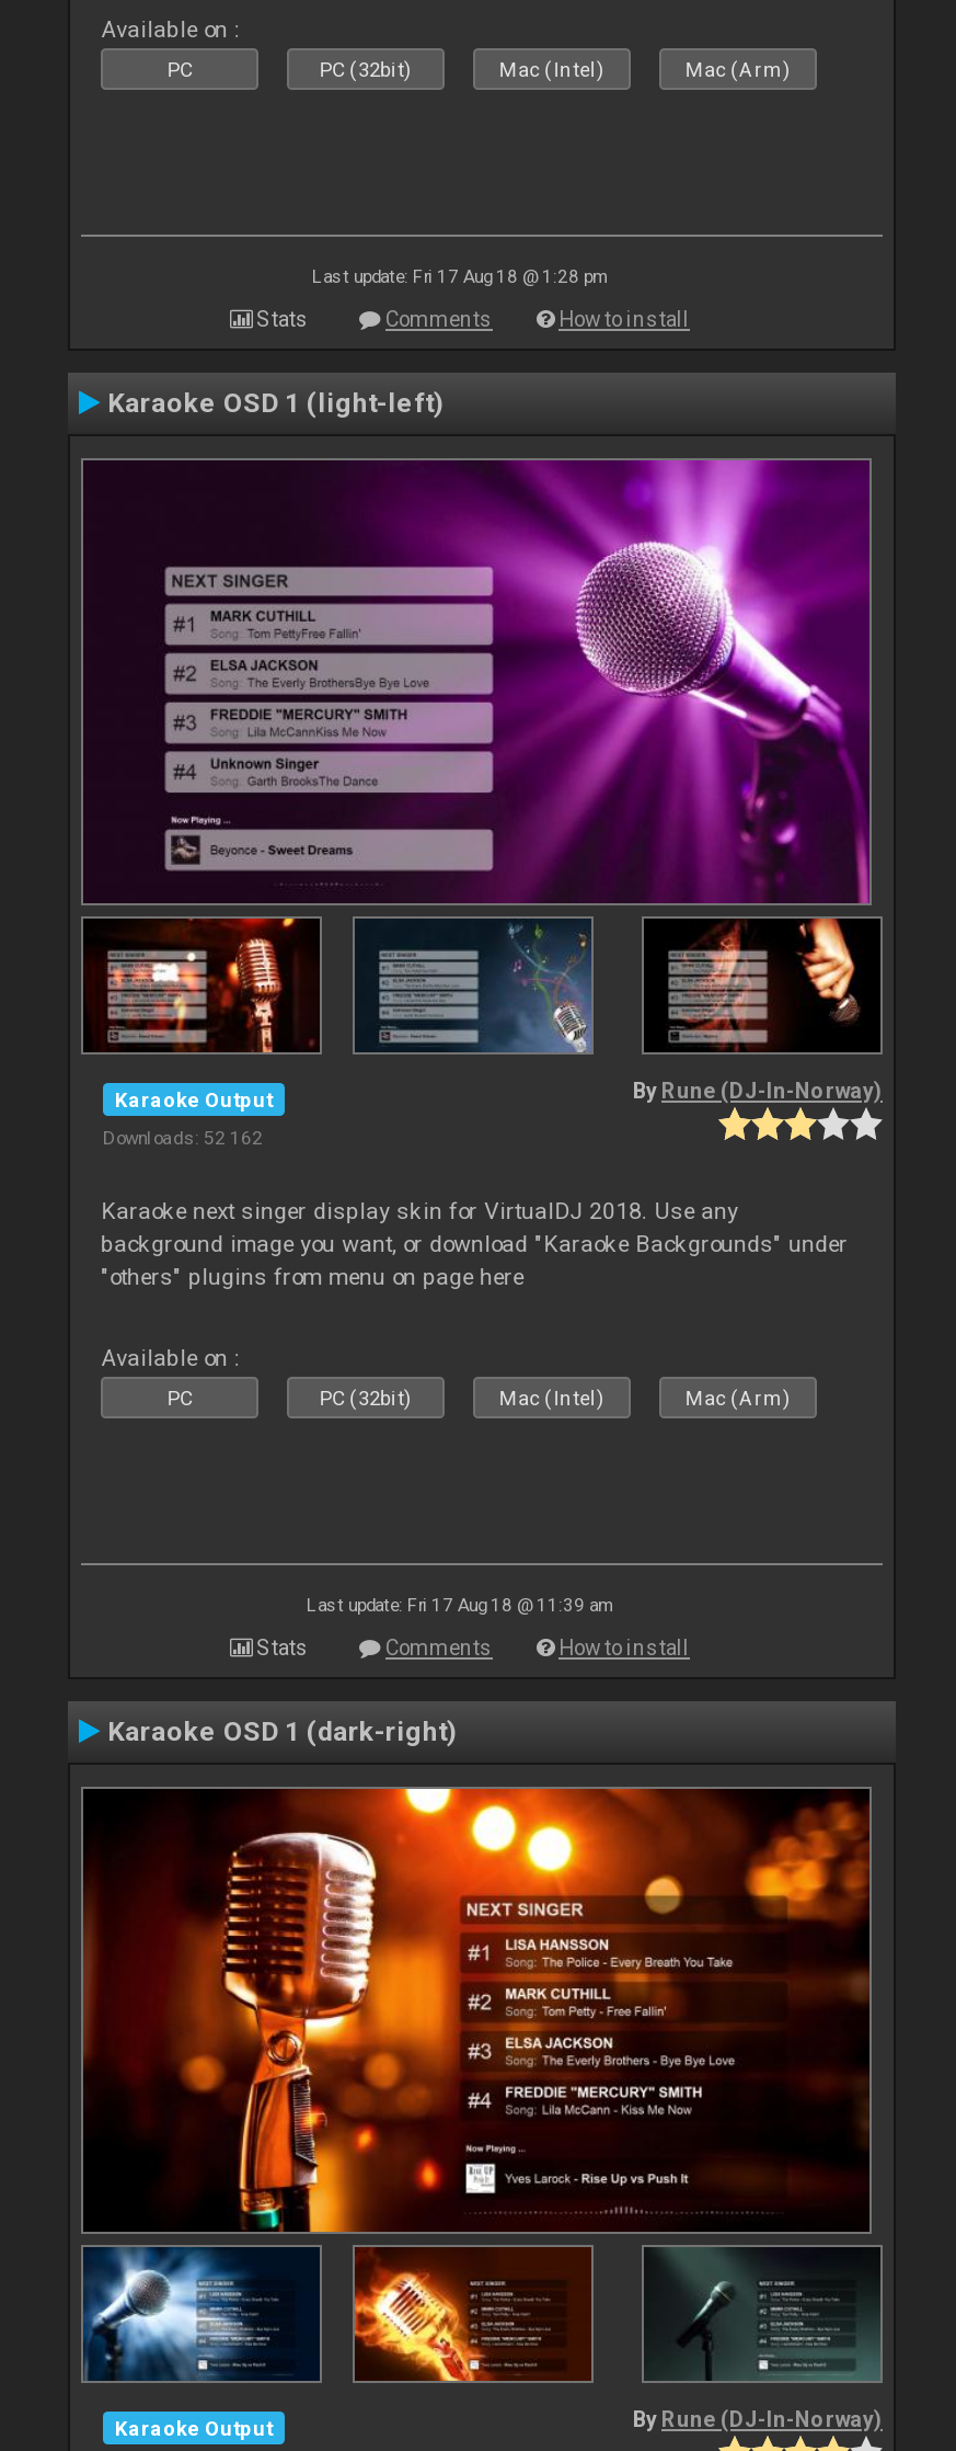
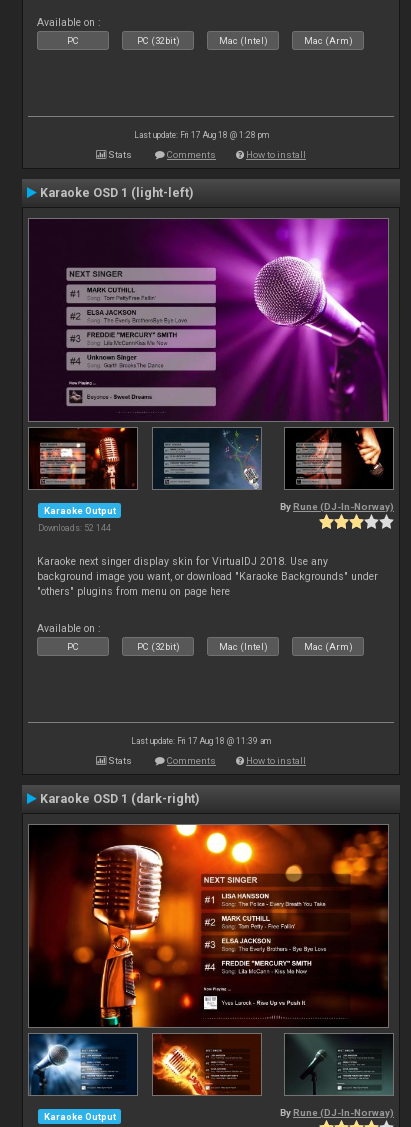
[103,1128,263,1150] Downloads: 52 162 -> [38,523,111,533] Downloads: 52 144

